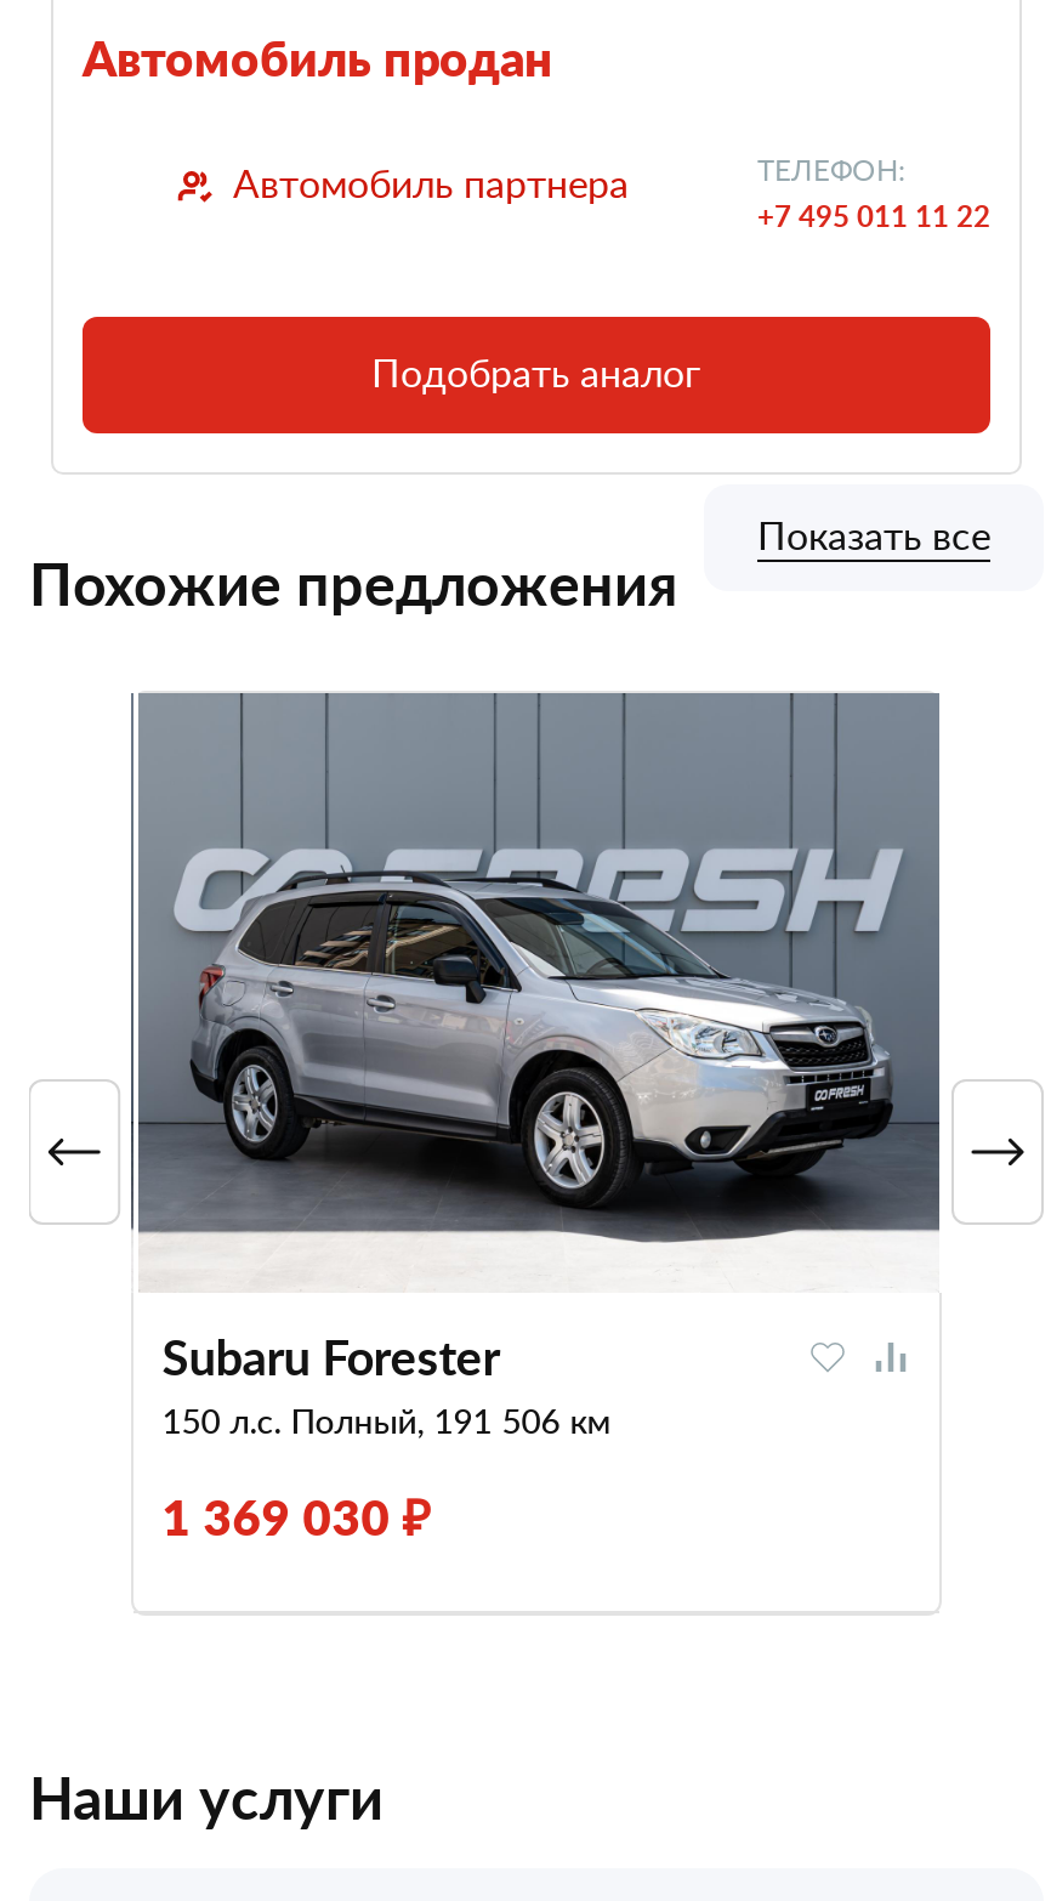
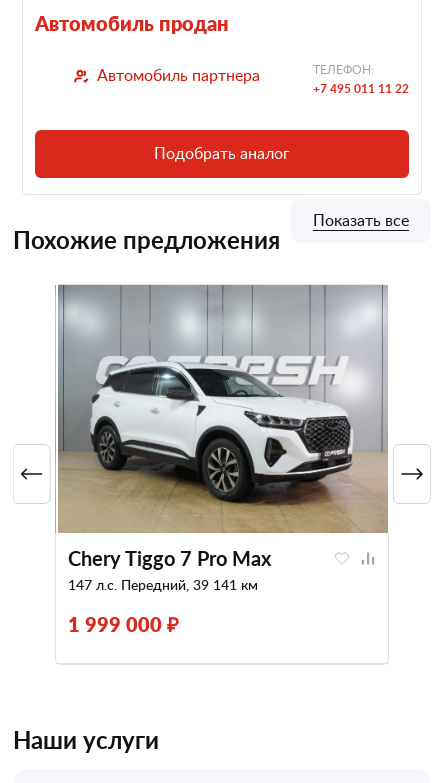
[131,696,939,1443] [image] | Subaru Forester | 150 л.с. Полный, 191 506 км -> [55,286,389,594] [image] | Chery Tiggo 7 Pro Max | 147 л.с. Передний, 39 141 км
[162,1487,432,1545] 1 369 030 ₽ -> [68,612,179,636] 1 999 000 ₽

